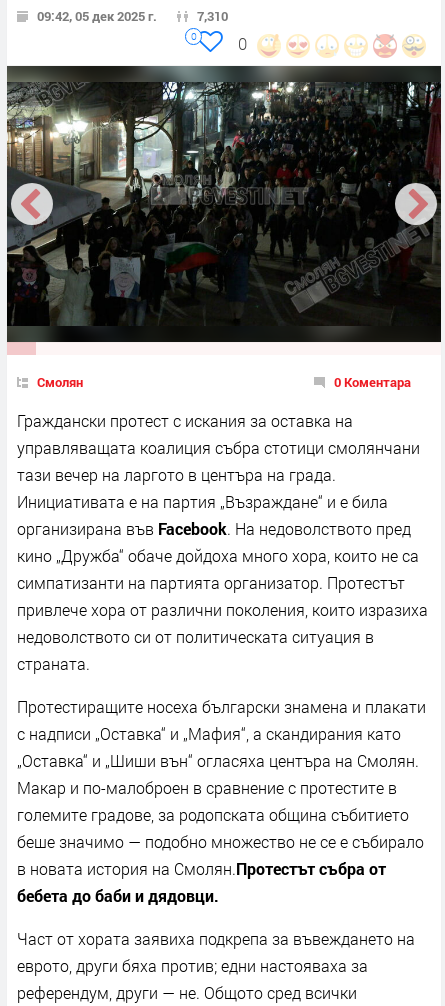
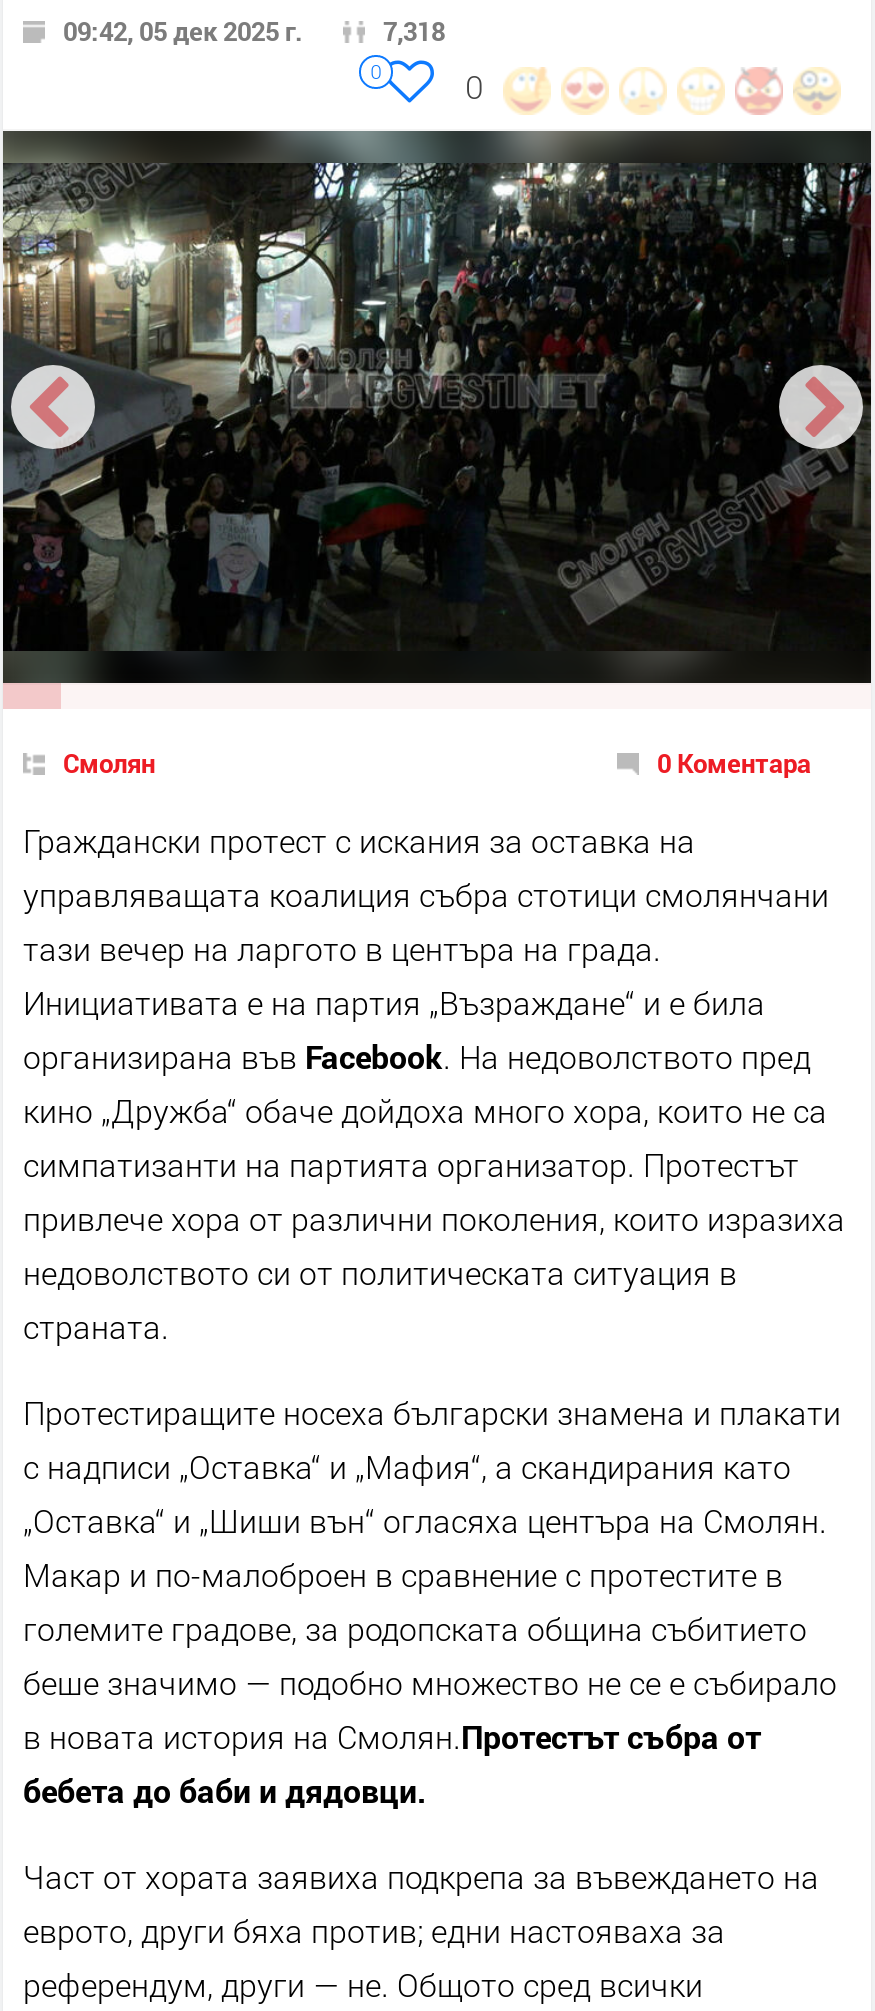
[197,7,228,25] 7,310 -> [383,13,445,49] 7,318

